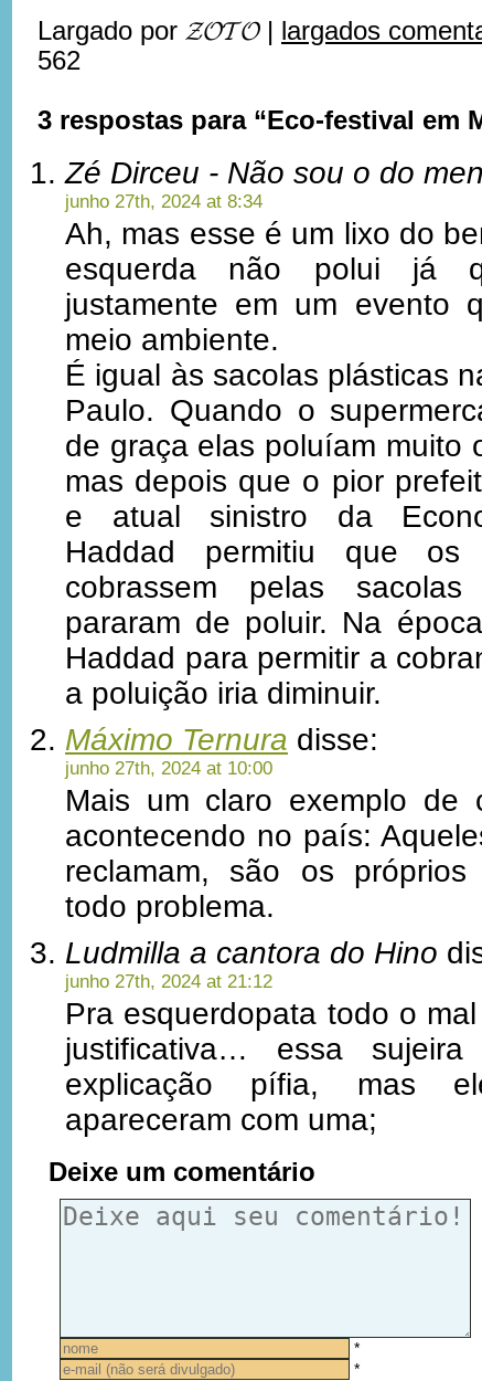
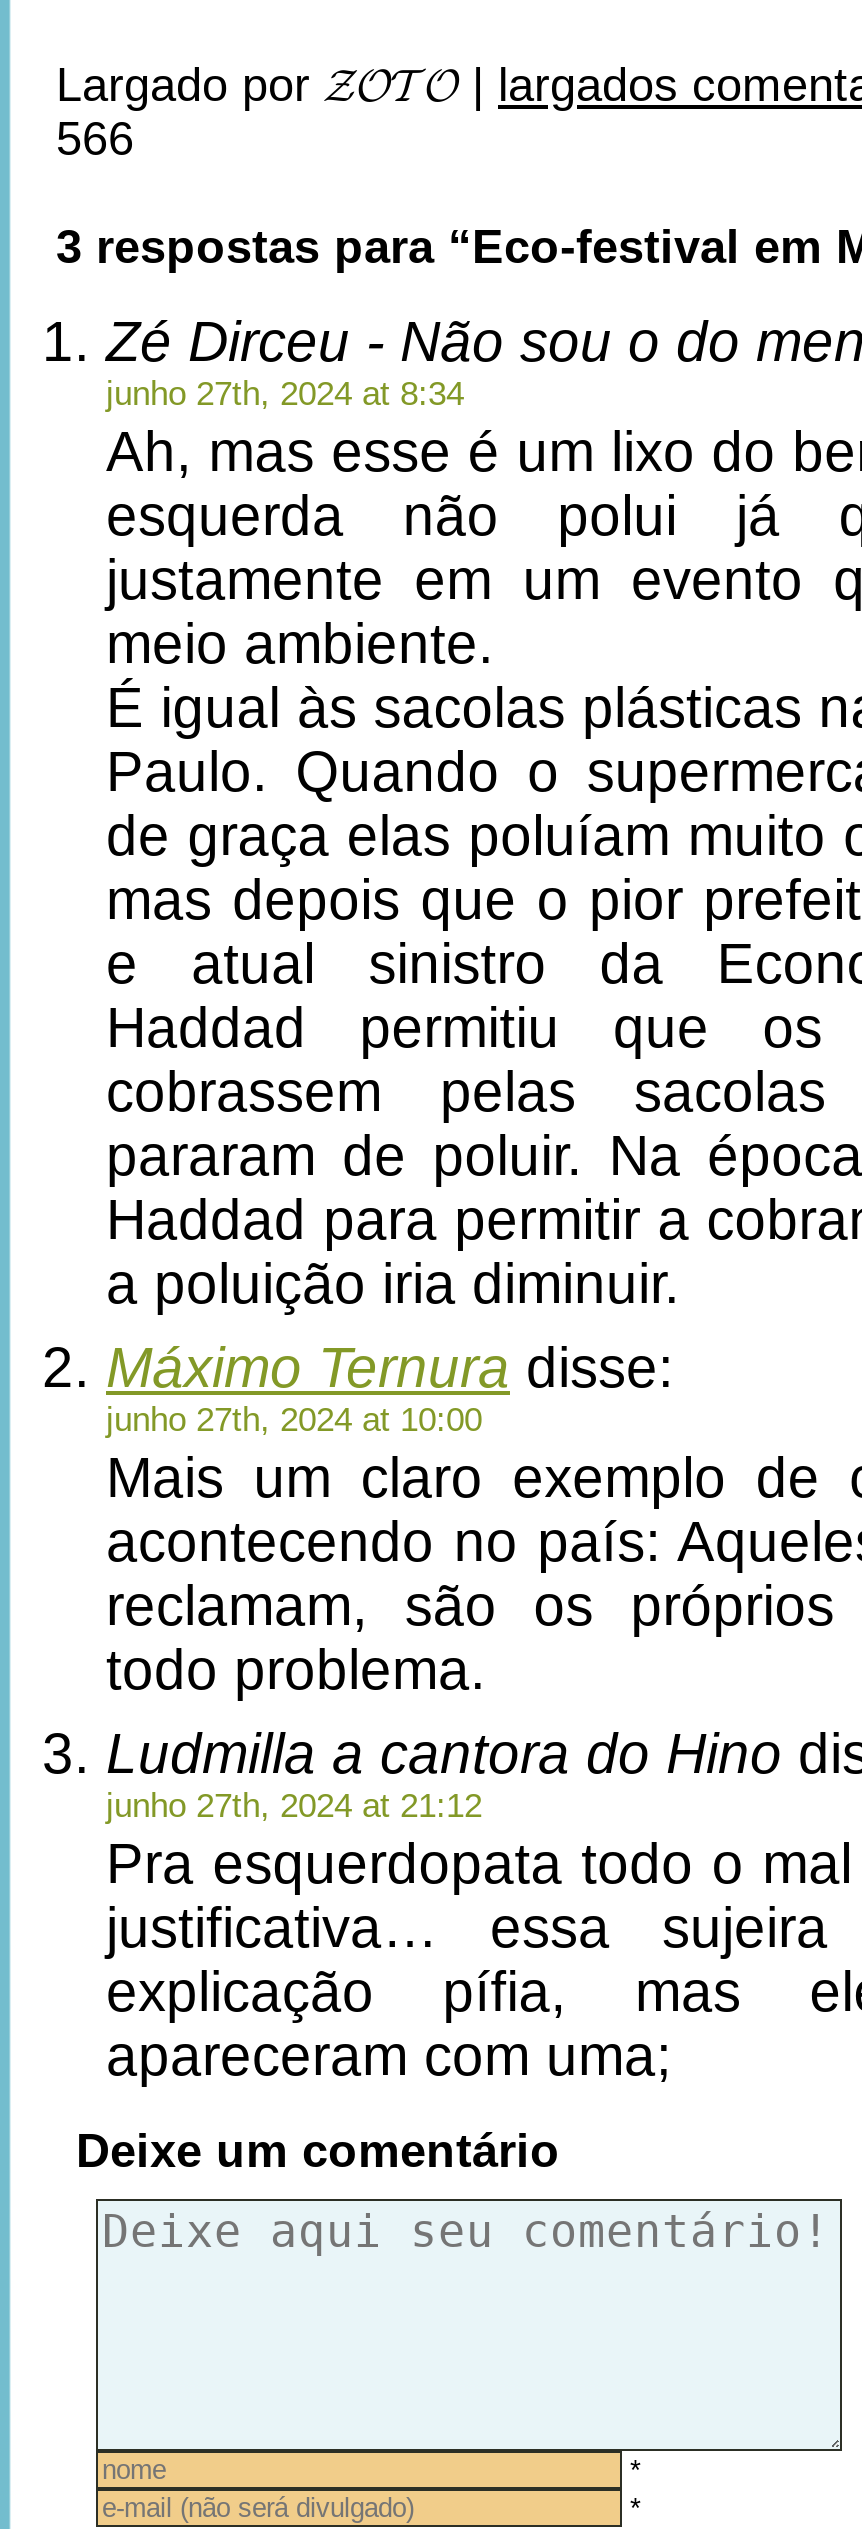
[38,46,81,75] 562 -> [56,113,134,165] 566

